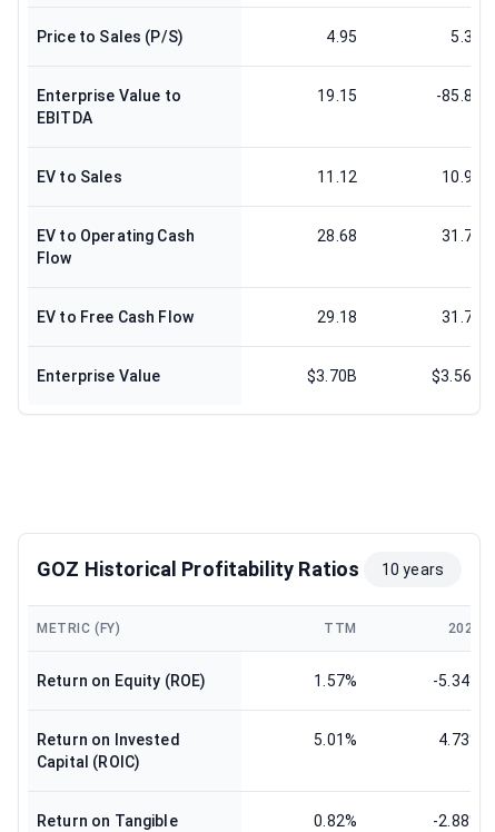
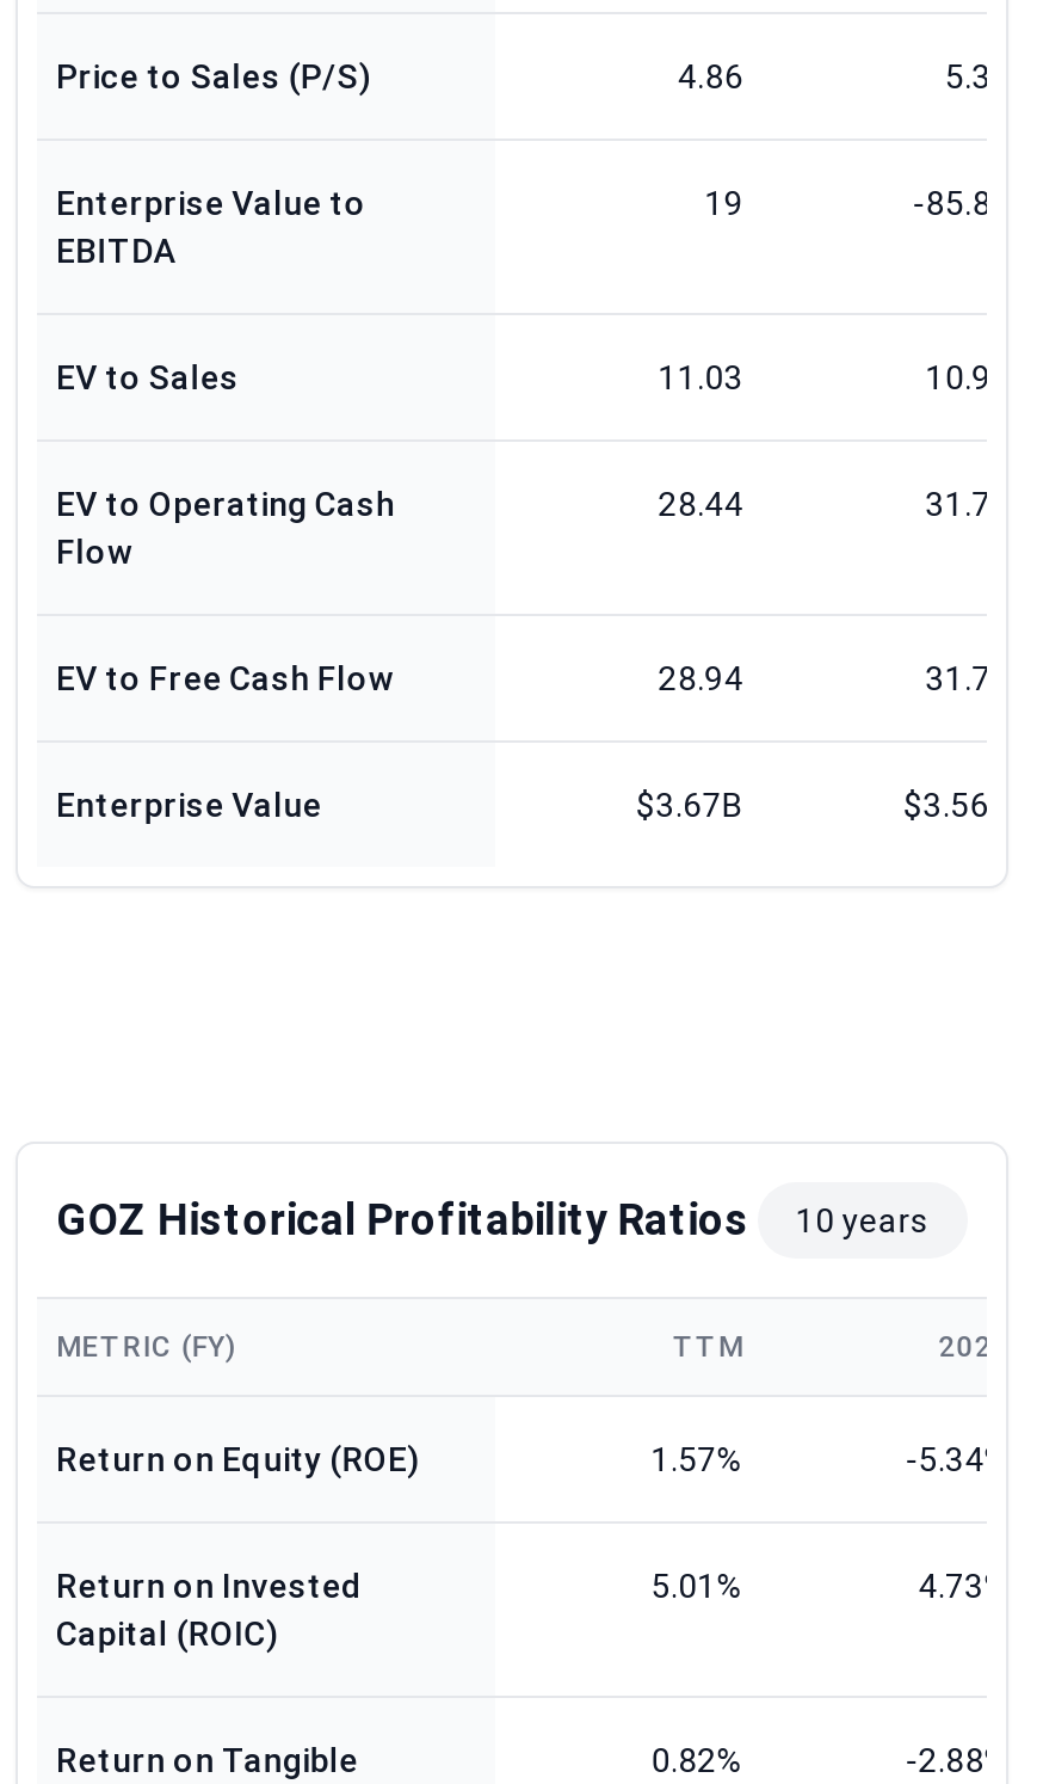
[326,28,357,46] 4.95 -> [678,57,743,96] 4.86
[317,87,357,105] 19.15 -> [705,184,743,222] 19
[317,168,357,186] 11.12 -> [658,358,743,396] 11.03
[317,227,357,245] 28.68 -> [658,485,743,523] 28.44
[317,308,357,326] 29.18 -> [658,659,743,697] 28.94
[307,367,357,385] $3.70B -> [636,786,743,824] $3.67B

